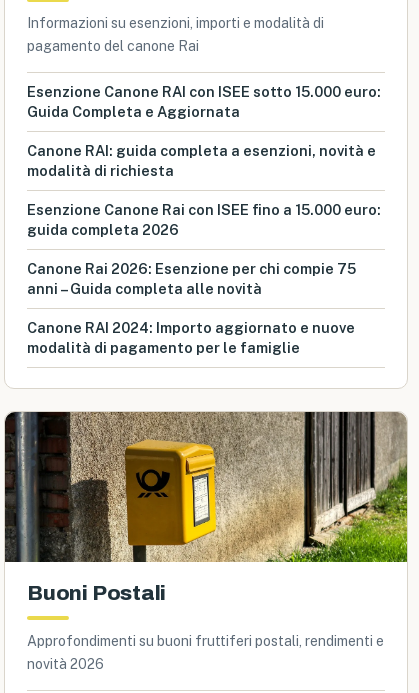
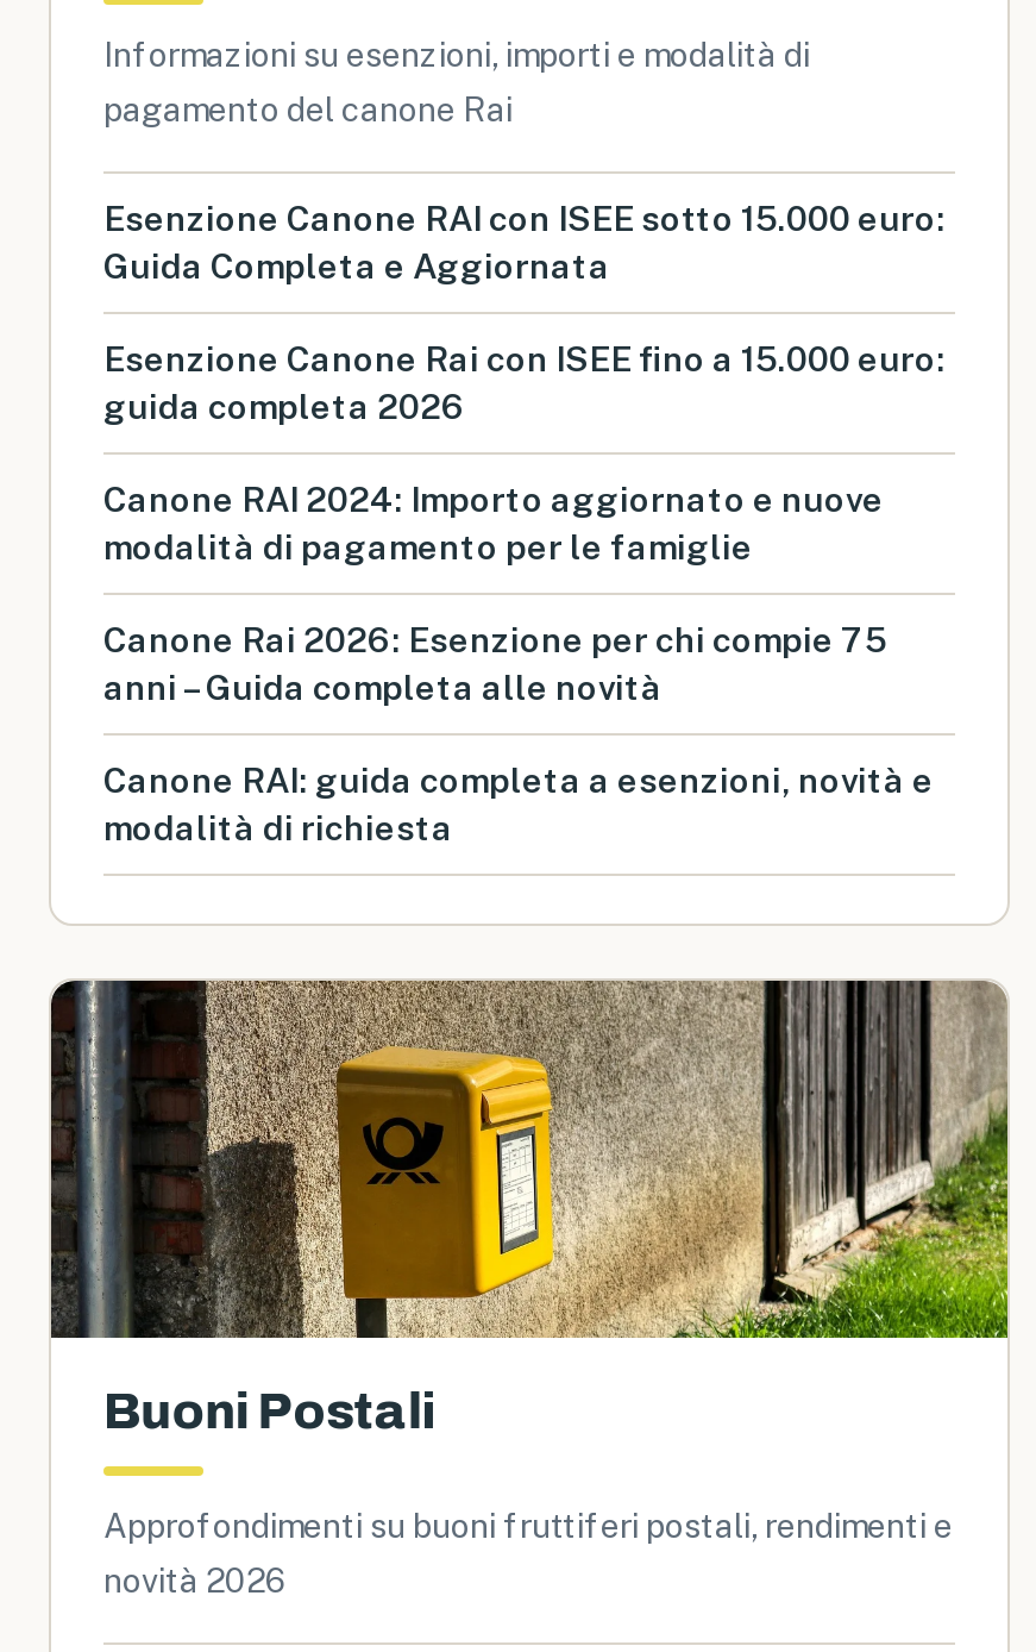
moved [27,142,376,179] -> [103,759,934,847]: Canone RAI: guida completa a esenzioni, novità e | modalità di richiesta
moved [27,201,381,356] -> [103,338,946,707]: Esenzione Canone Rai con ISEE fino a 15.000 euro: | guida completa 2026 | Canone Rai 2026: Esenzione per chi compie 75 | anni – Guida completa alle novità | Canone RAI 2024: Importo aggiornato e nuove | modalità di pagamento per le famiglie

